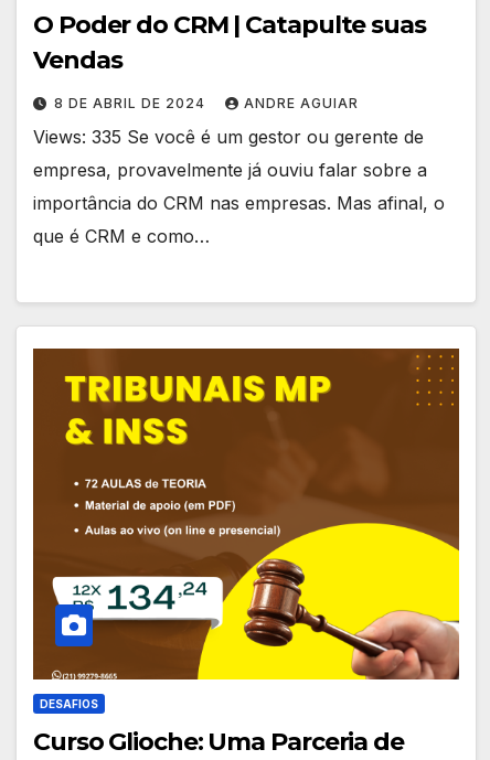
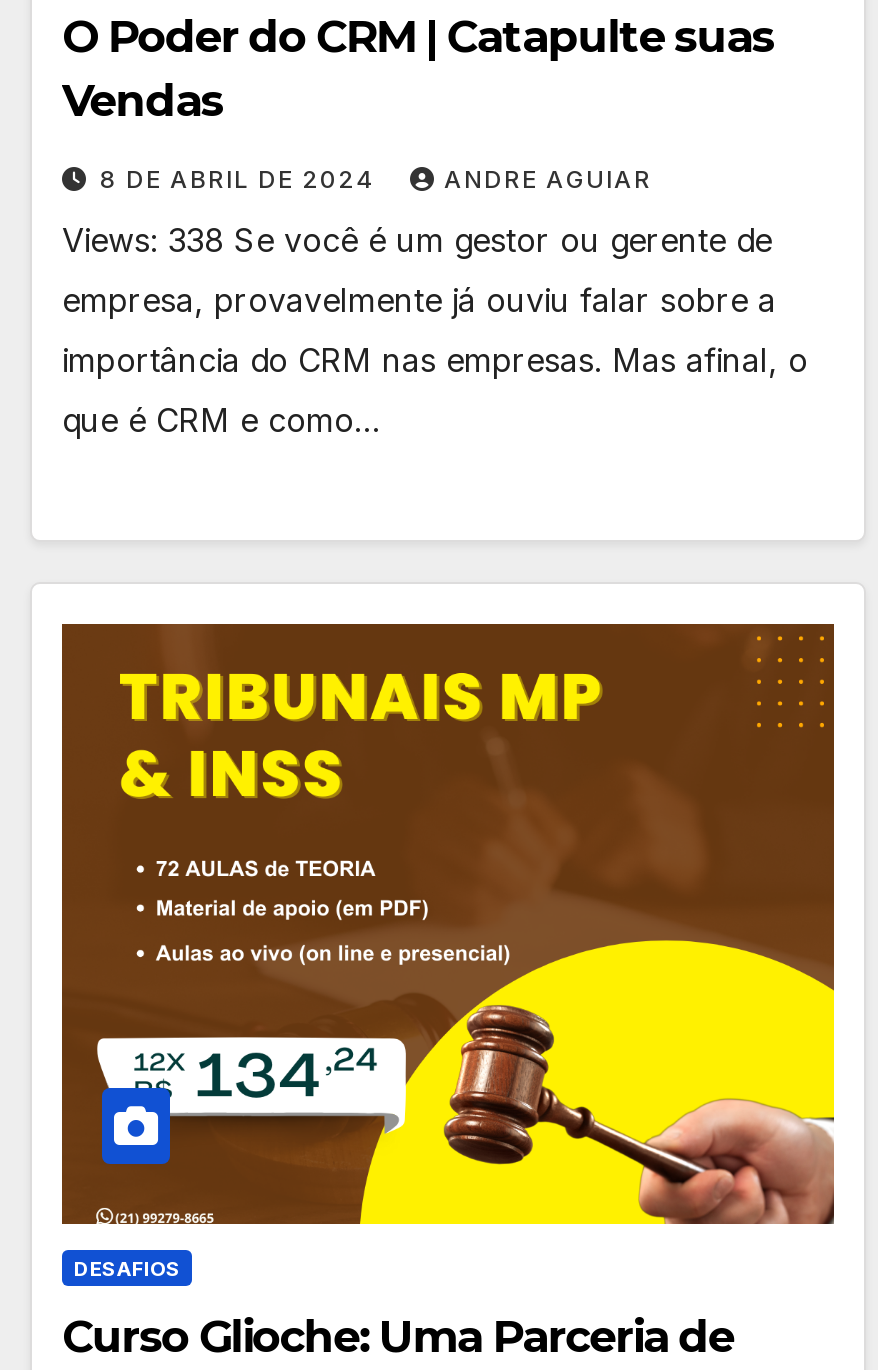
[33,125,424,147] Views: 335 Se você é um gestor ou gerente de -> [62,219,772,259] Views: 338 Se você é um gestor ou gerente de

